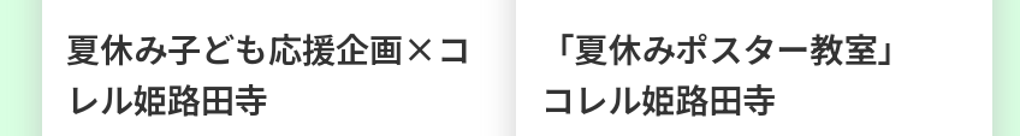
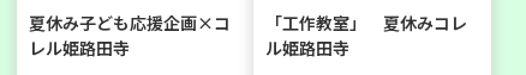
[541,25,945,124] 「夏休みポスター教室」 | コレル姫路田寺 -> [266,11,468,60] 「工作教室」 夏休みコレ | ル姫路田寺

